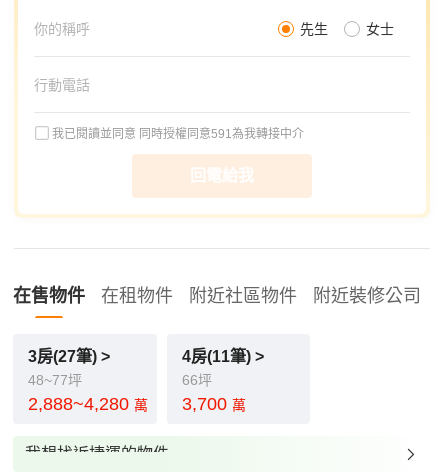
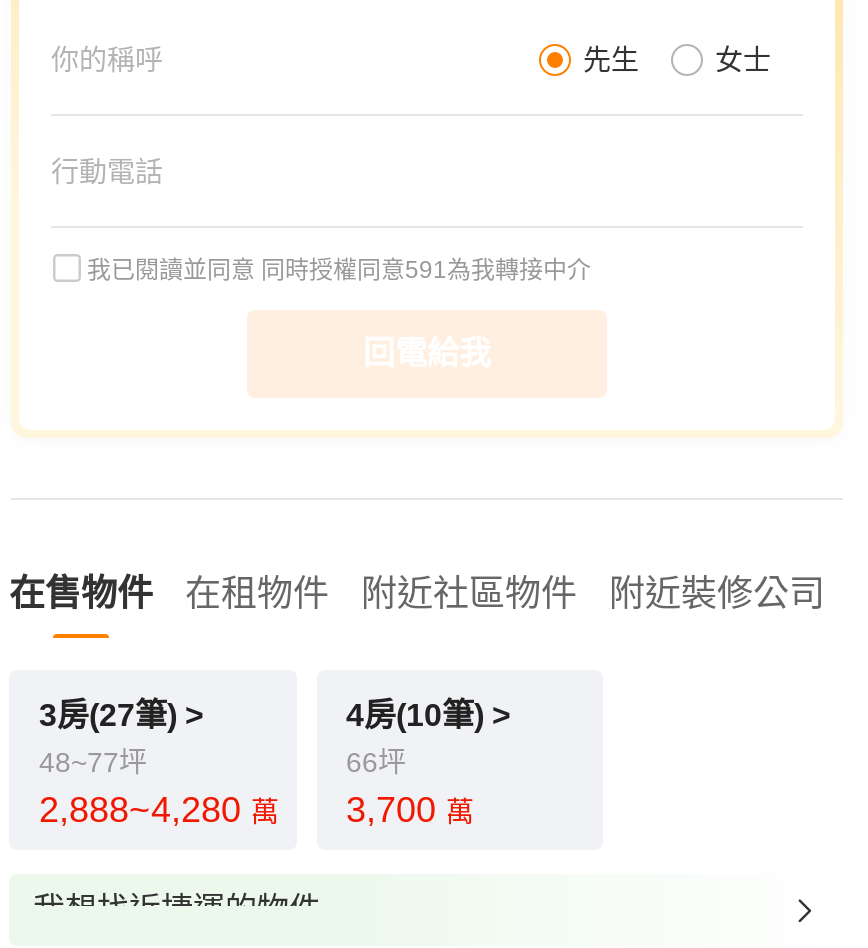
[181,348,263,365] 4房(11筆) > -> [346,698,510,732] 4房(10筆) >

